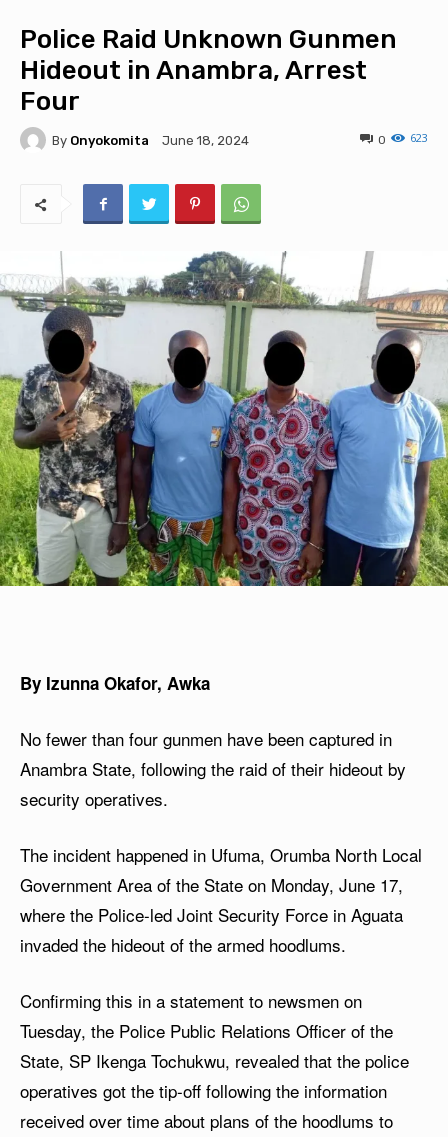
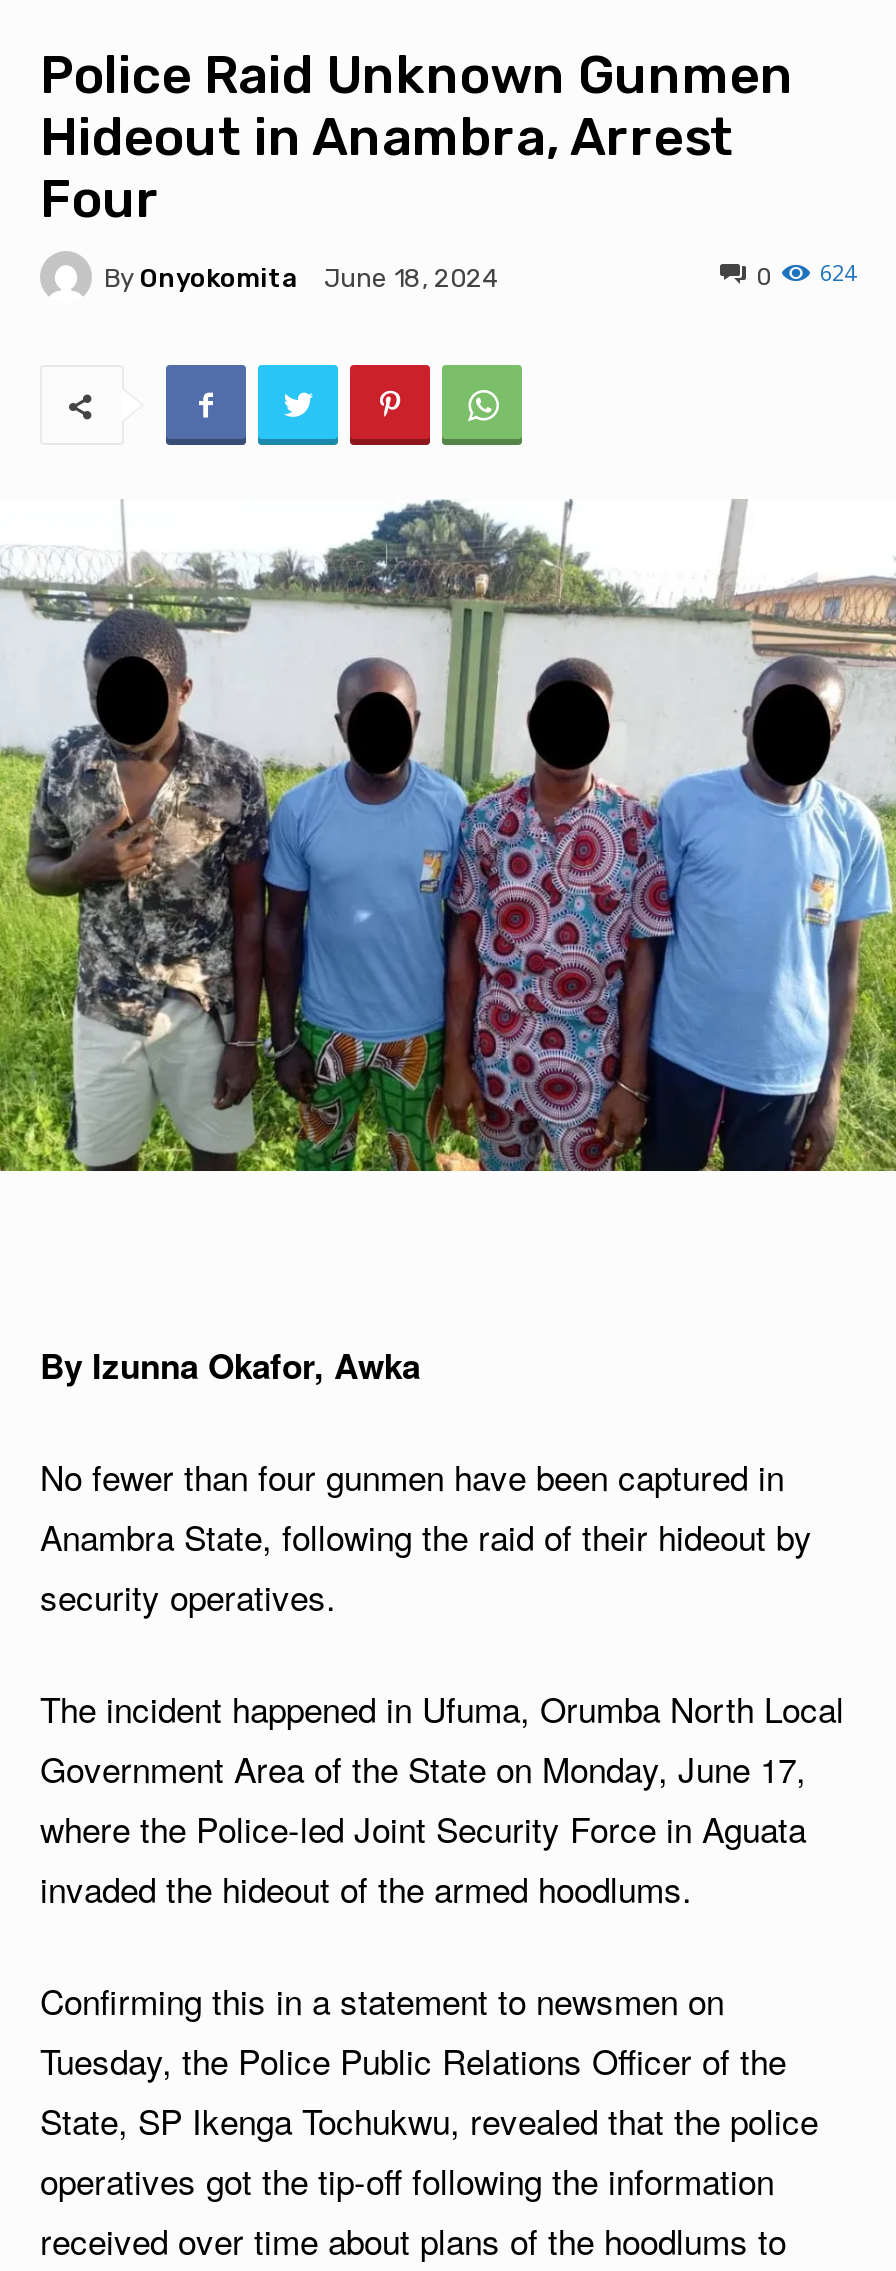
[378,130,428,147] 0 623 -> [756,257,856,291] 0 624

